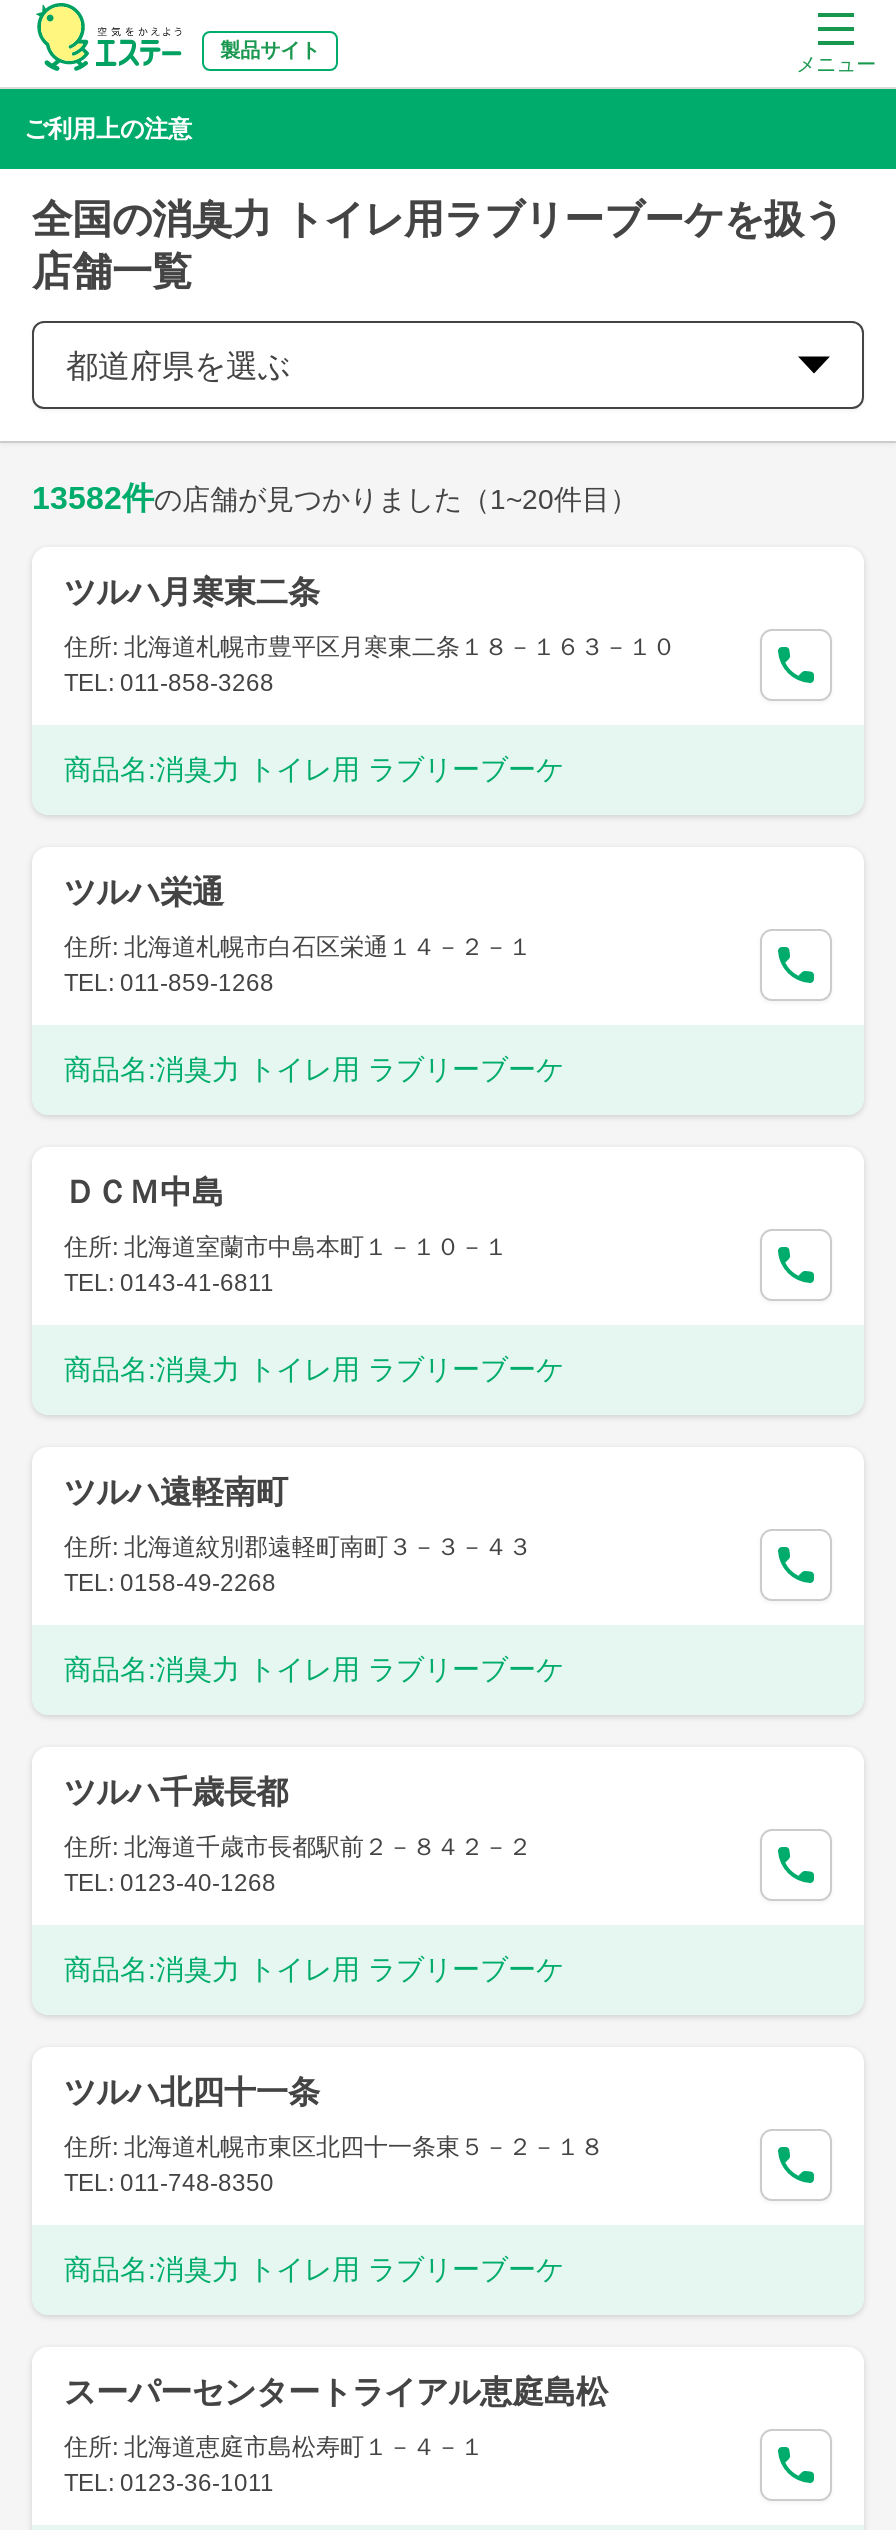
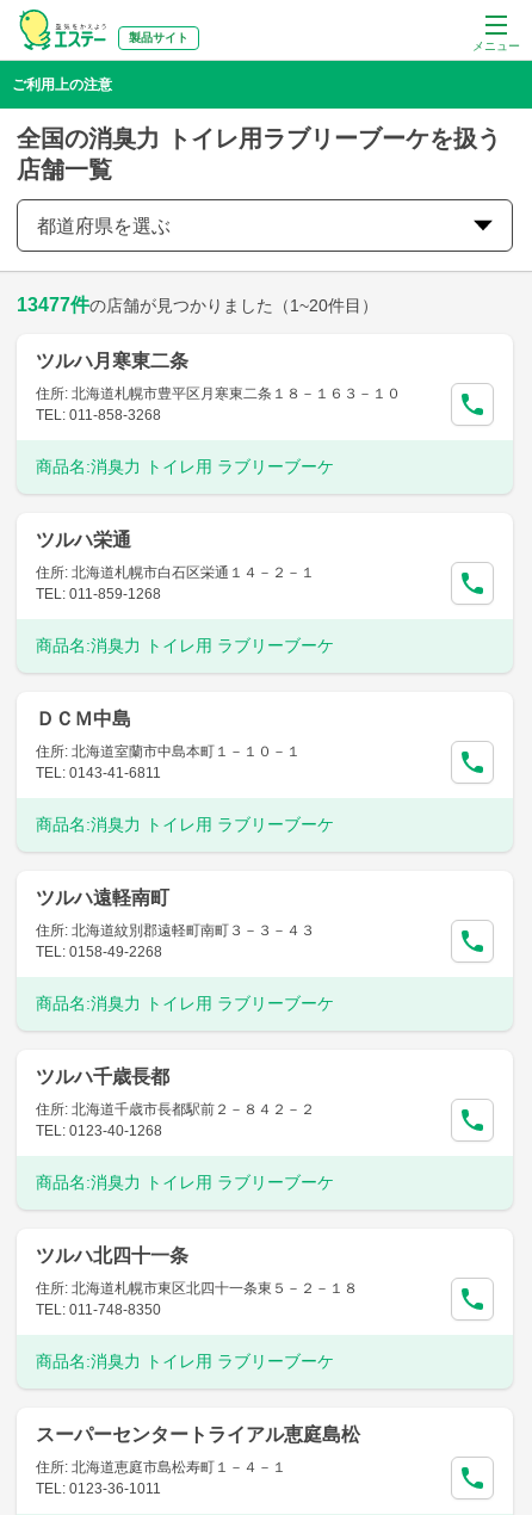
[32,481,638,515] 13582件の店舗が見つかりました（1~20件目） -> [17,295,378,315] 13477件の店舗が見つかりました（1~20件目）

